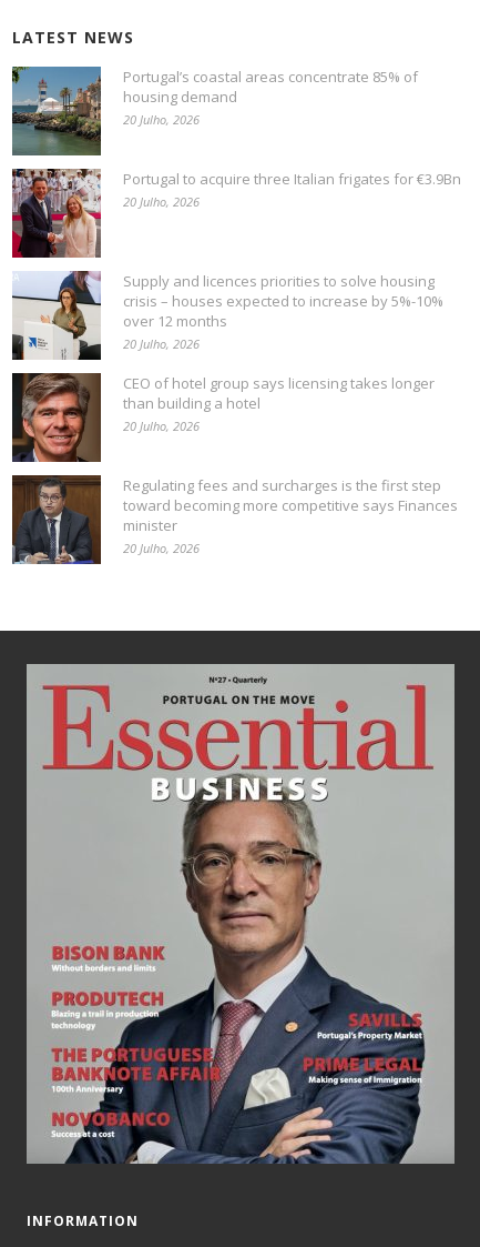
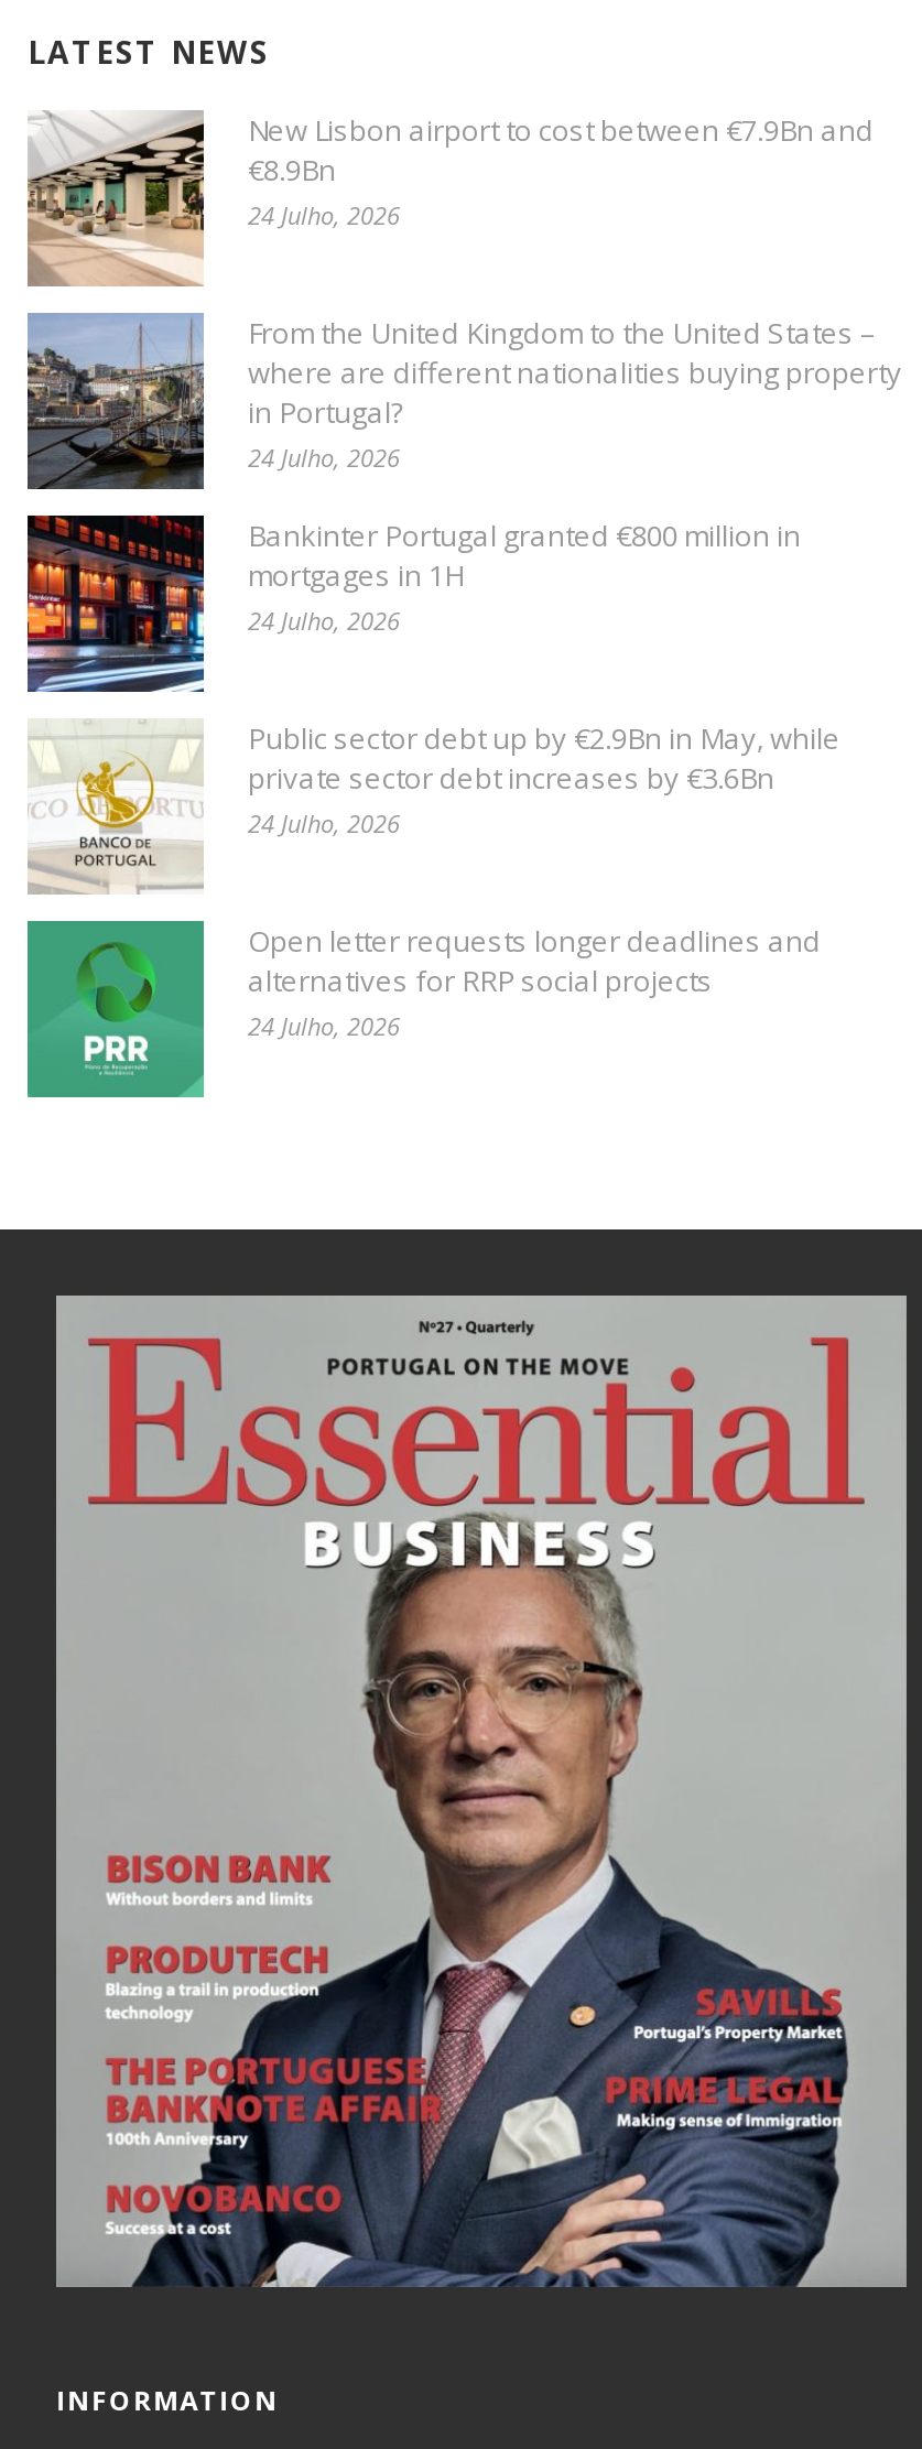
[11,66,418,157] [image] | Portugal’s coastal areas concentrate 85% of | housing demand | 20 Julho, 2026 -> [25,110,874,286] [image] | New Lisbon airport to cost between €7.9Bn and | €8.9Bn | 24 Julho, 2026
[11,168,461,259] [image] | Portugal to acquire three Italian frigates for €3.9Bn | 20 Julho, 2026 -> [25,313,902,491] [image] | From the United Kingdom to the United States – | where are different nationalities buying property | in Portugal? | 24 Julho, 2026
[11,270,443,361] [image] | Supply and licences priorities to solve housing | crisis – houses expected to increase by 5%-10% | over 12 months | 20 Julho, 2026 -> [25,513,801,694] [image] | Bankinter Portugal granted €800 million in | mortgages in 1H | 24 Julho, 2026
[11,372,435,463] [image] | CEO of hotel group says licensing takes longer | than building a hotel | 20 Julho, 2026 -> [28,718,840,895] [image] | Public sector debt up by €2.9Bn in May, while | private sector debt increases by €3.6Bn | 24 Julho, 2026
[11,474,458,565] [image] | Regulating fees and surcharges is the first step | toward becoming more competitive says Finances | minister | 20 Julho, 2026 -> [25,919,821,1099] [image] | Open letter requests longer deadlines and | alternatives for RRP social projects | 24 Julho, 2026

